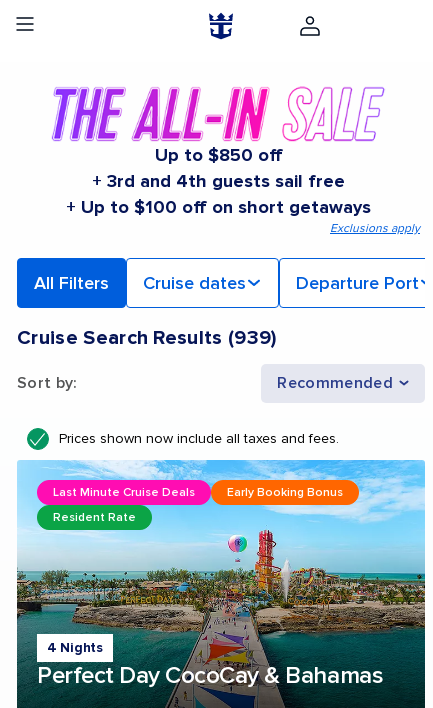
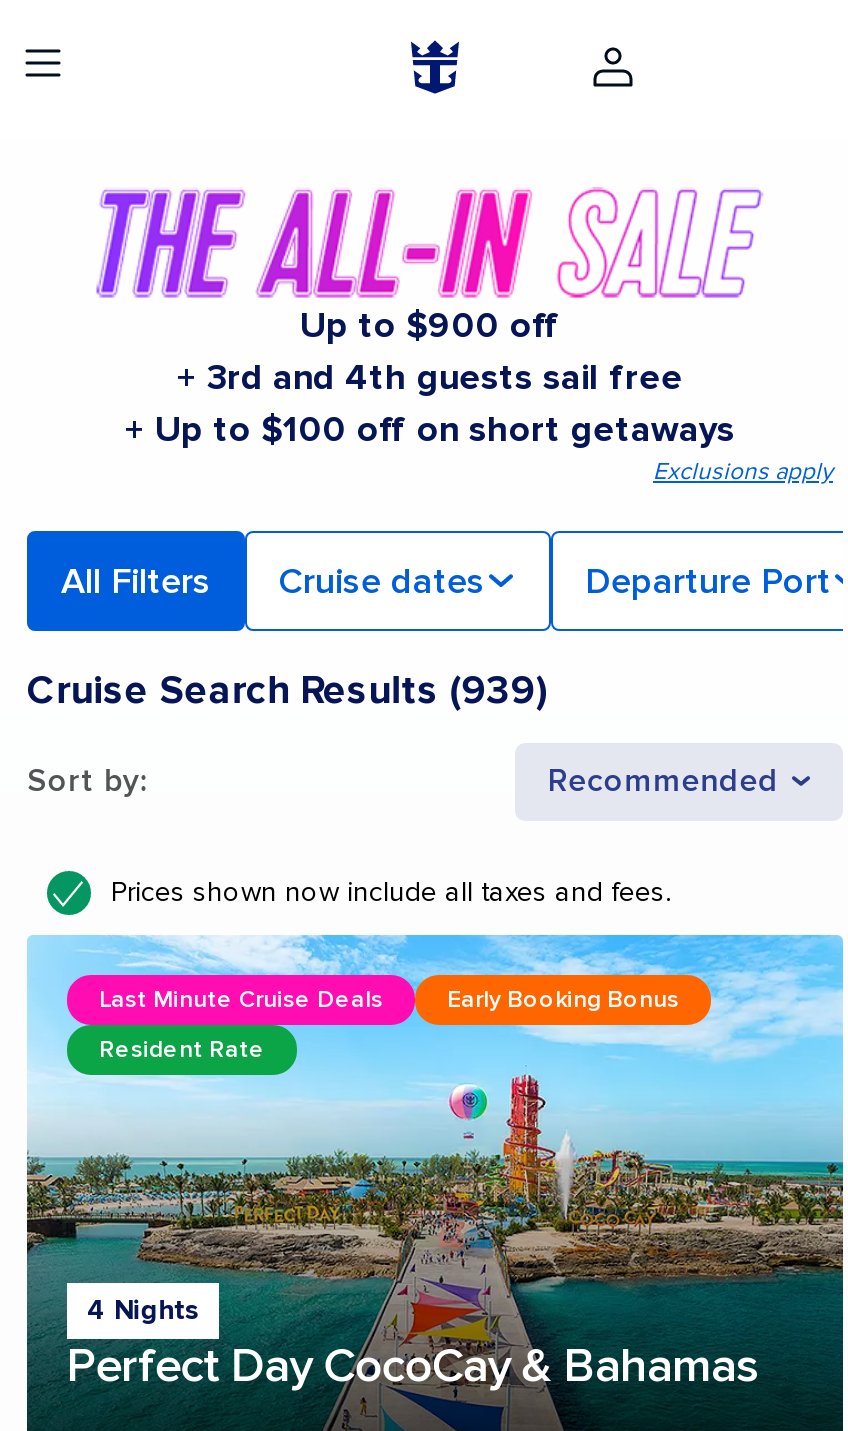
[154,144,282,166] Up to $850 off -> [300,302,560,346] Up to $900 off

